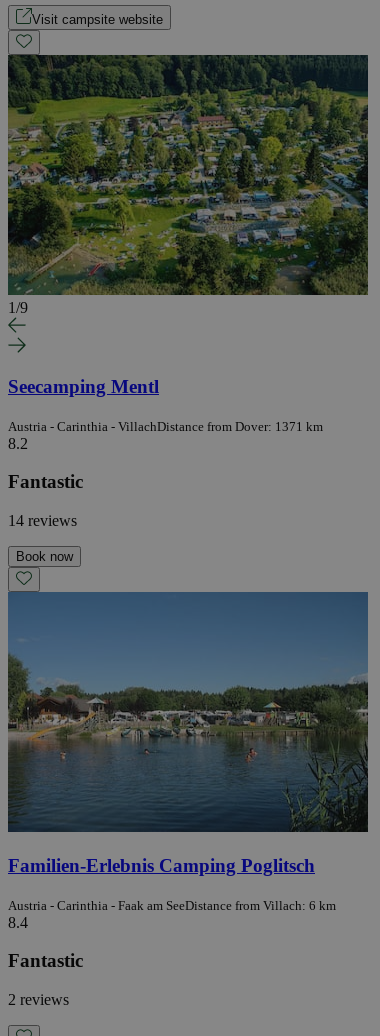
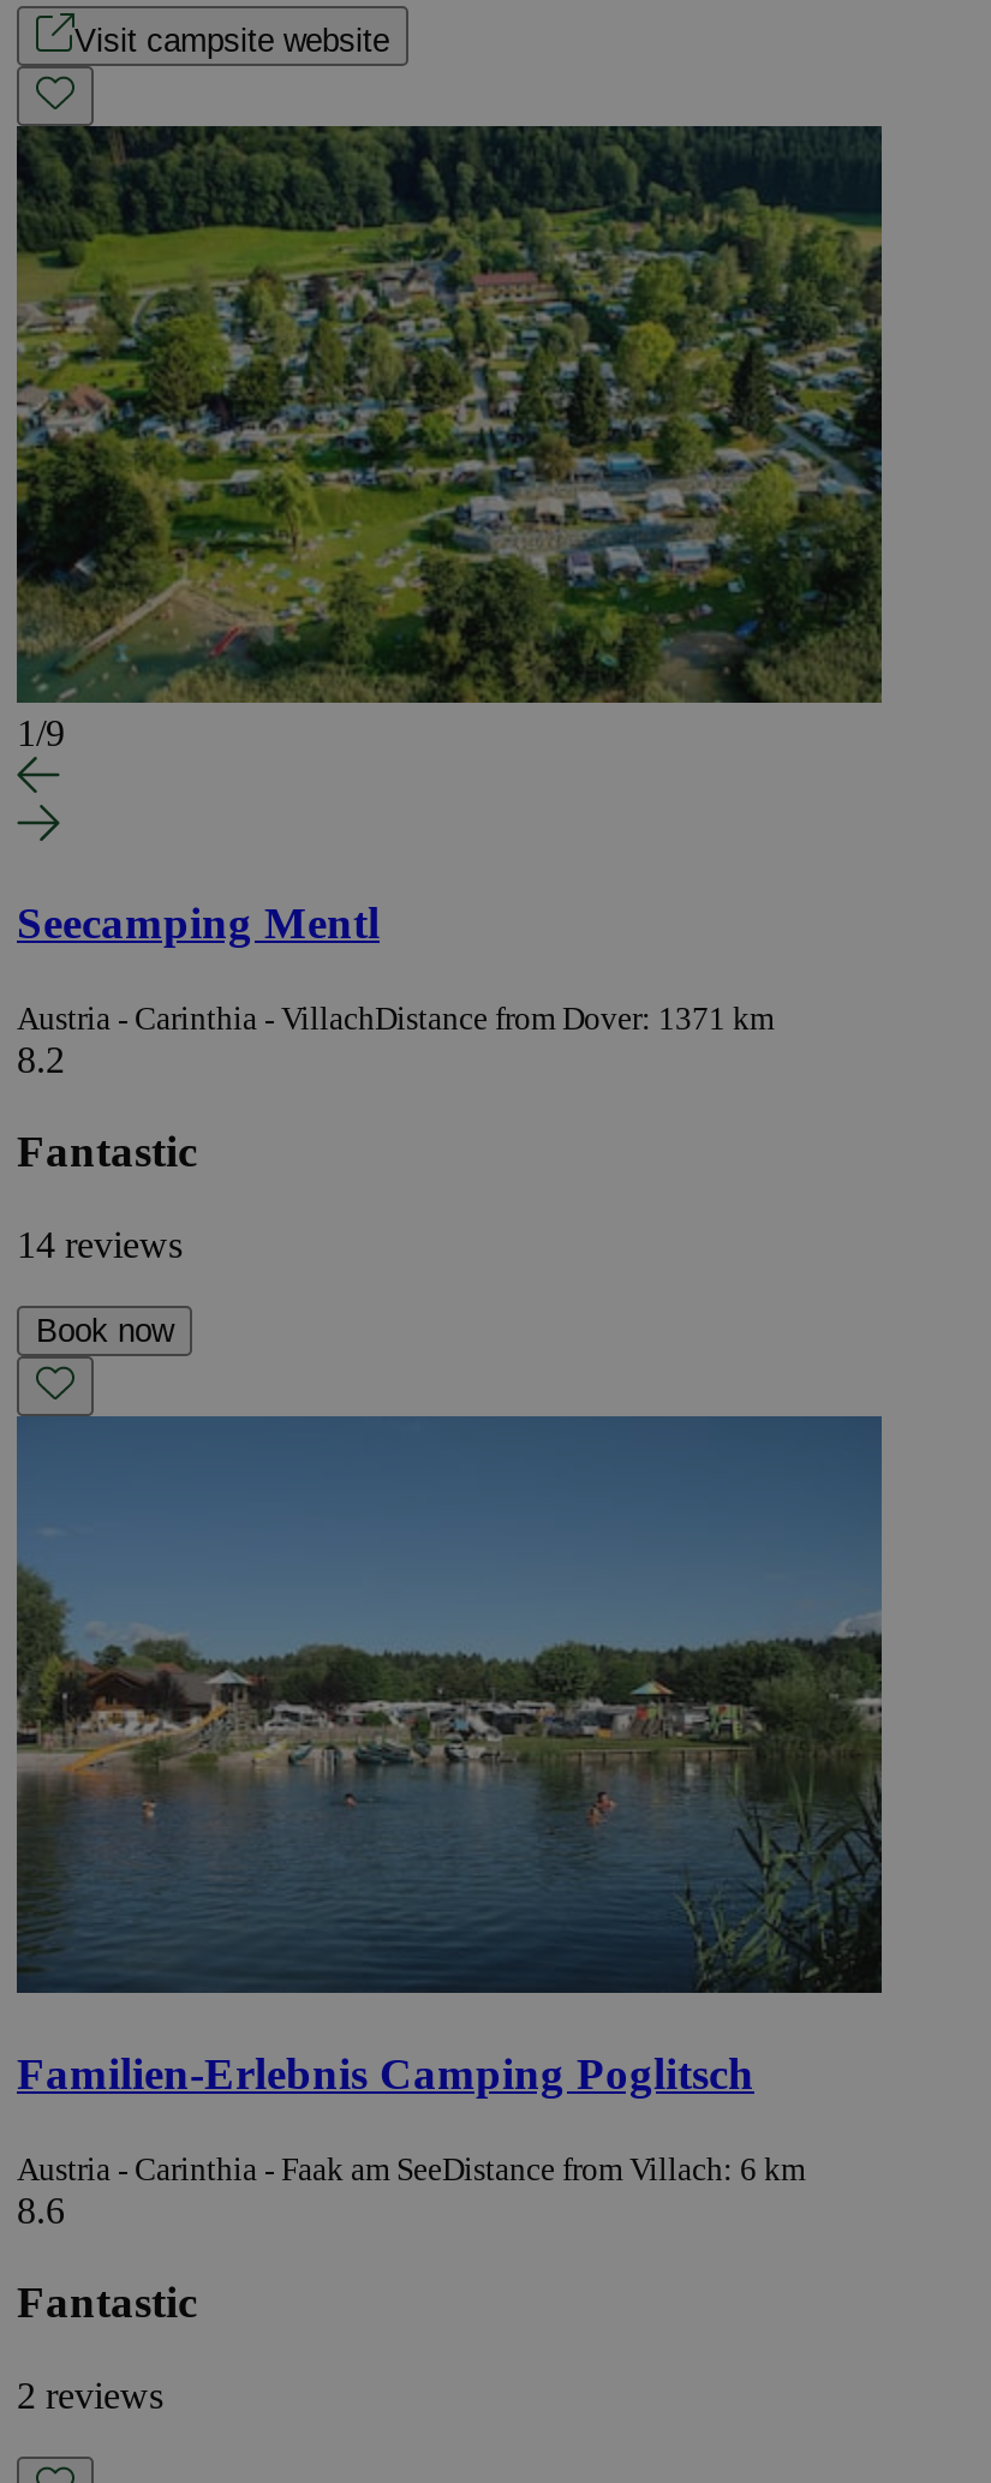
[8,914,28,931] 8.4 -> [17,2189,65,2230] 8.6

